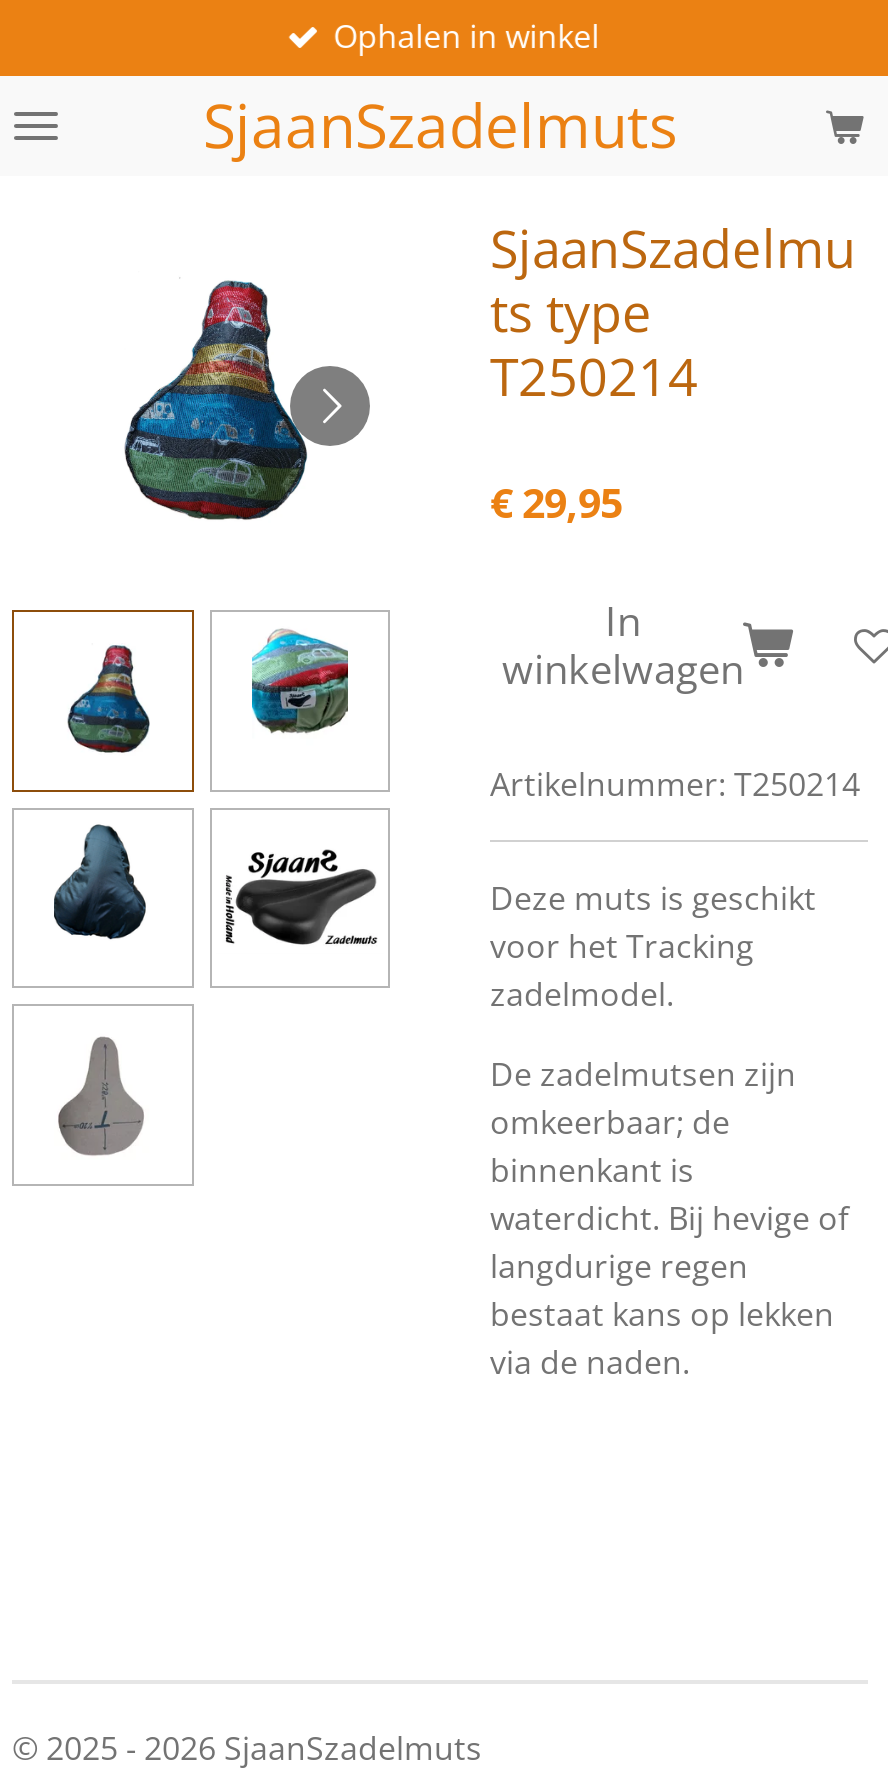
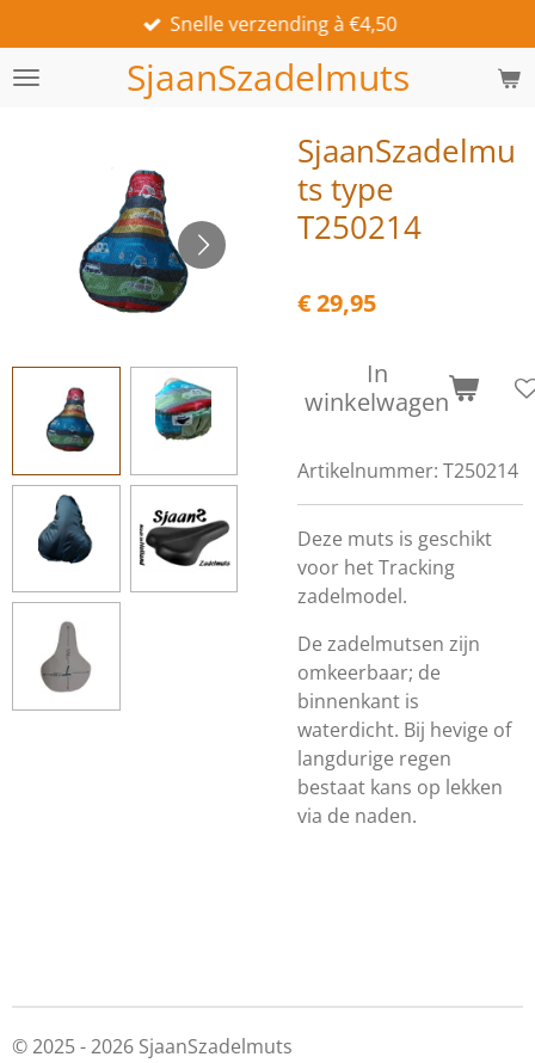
[333,14,599,58] Ophalen in winkel -> [170,11,397,37] Snelle verzending à €4,50

